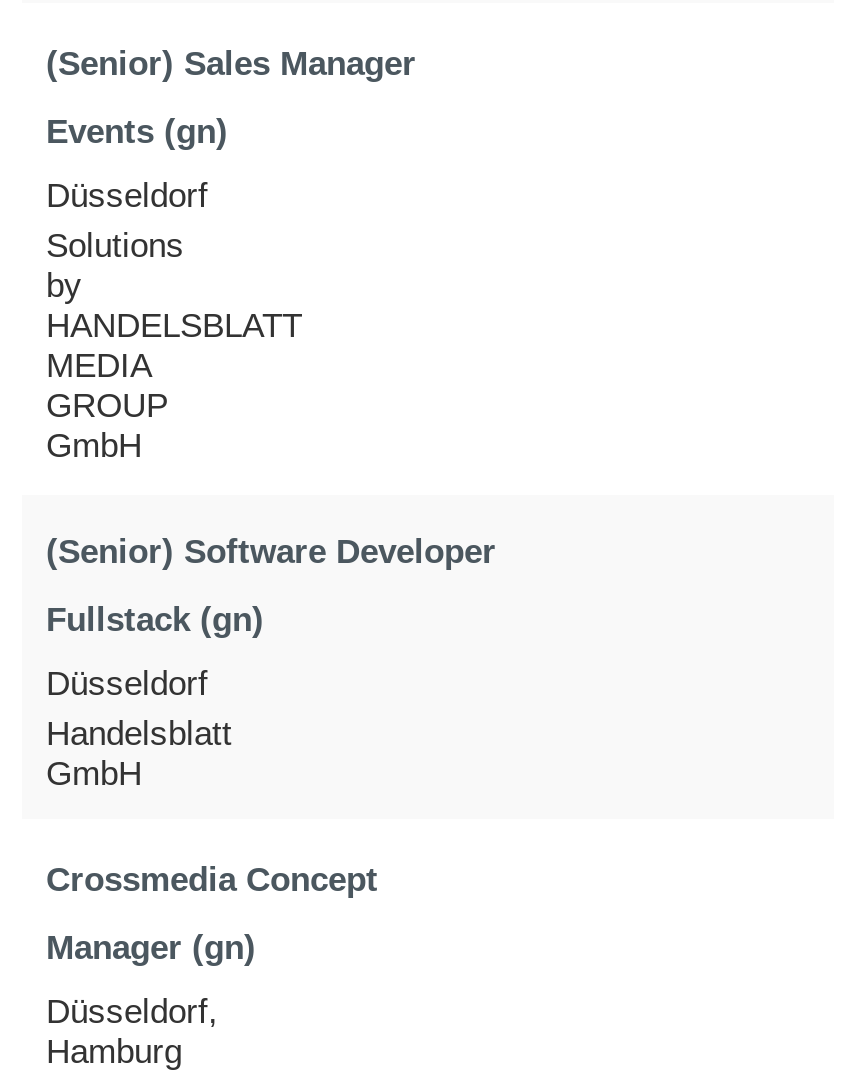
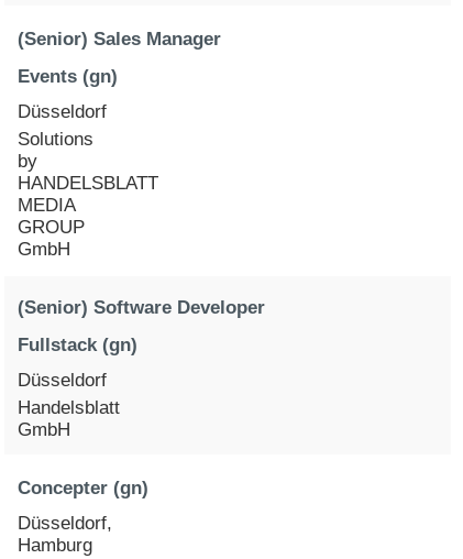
[46,861,378,967] Crossmedia Concept | Manager (gn) -> [18,478,148,499] Concepter (gn)

